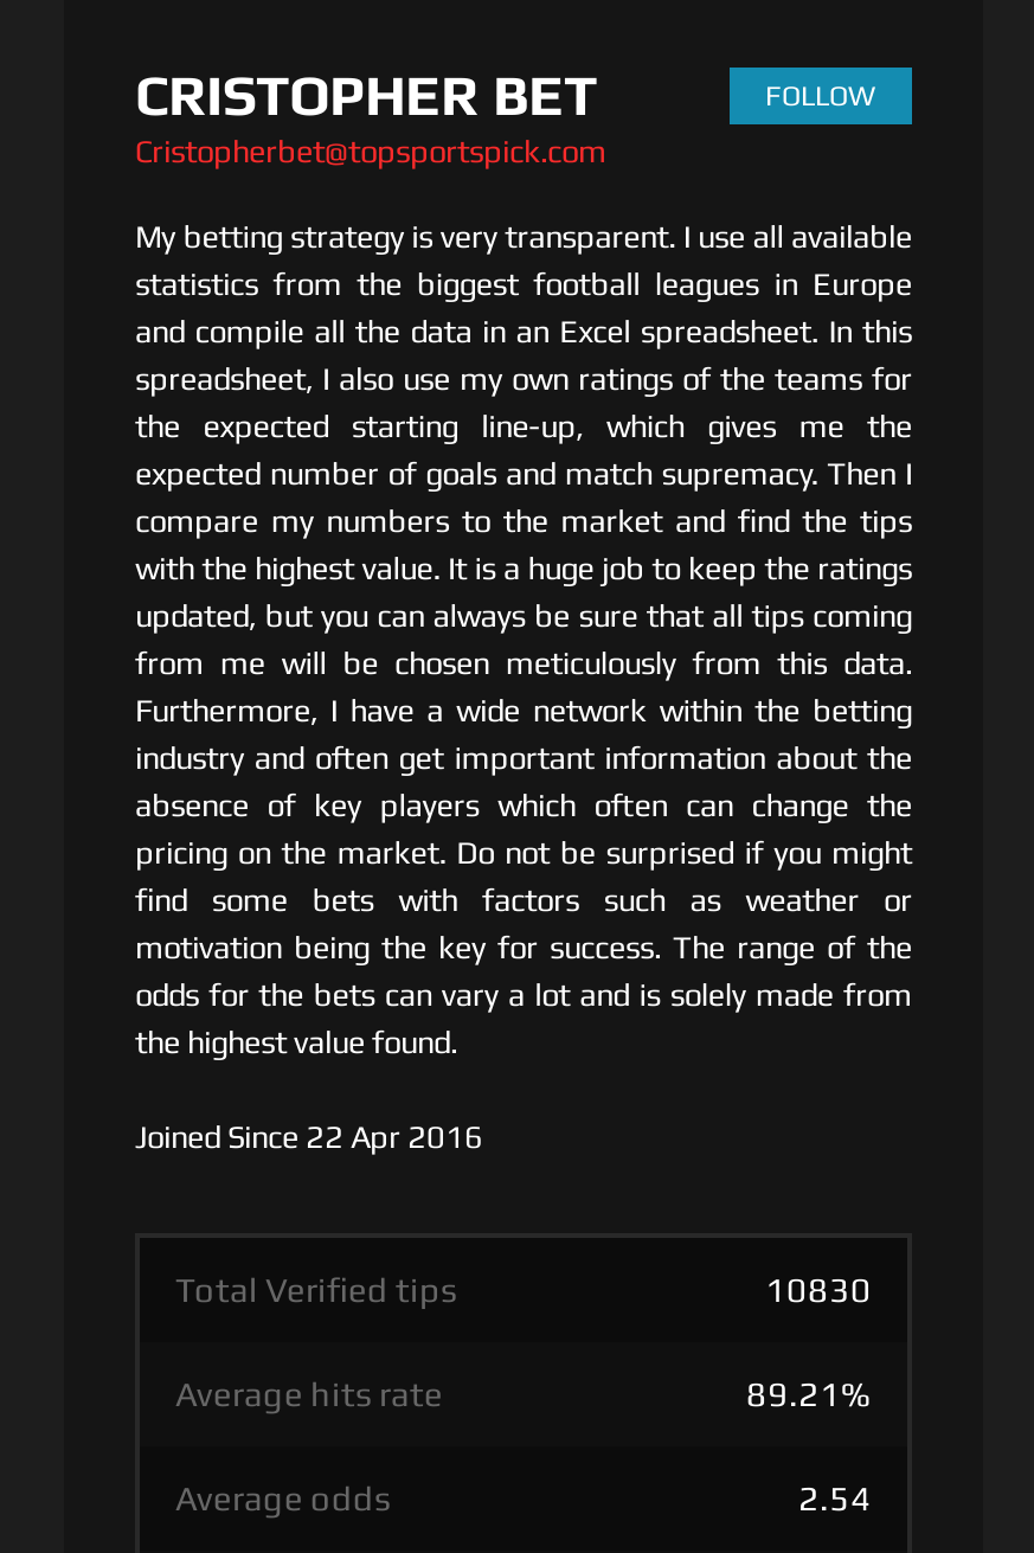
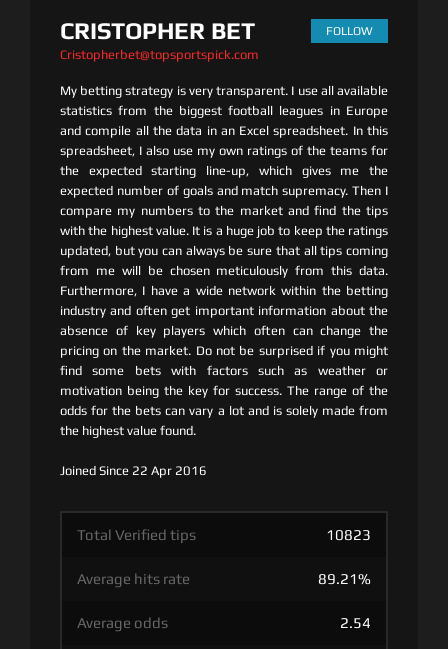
[765,1269,872,1309] 10830 -> [326,526,371,543] 10823

